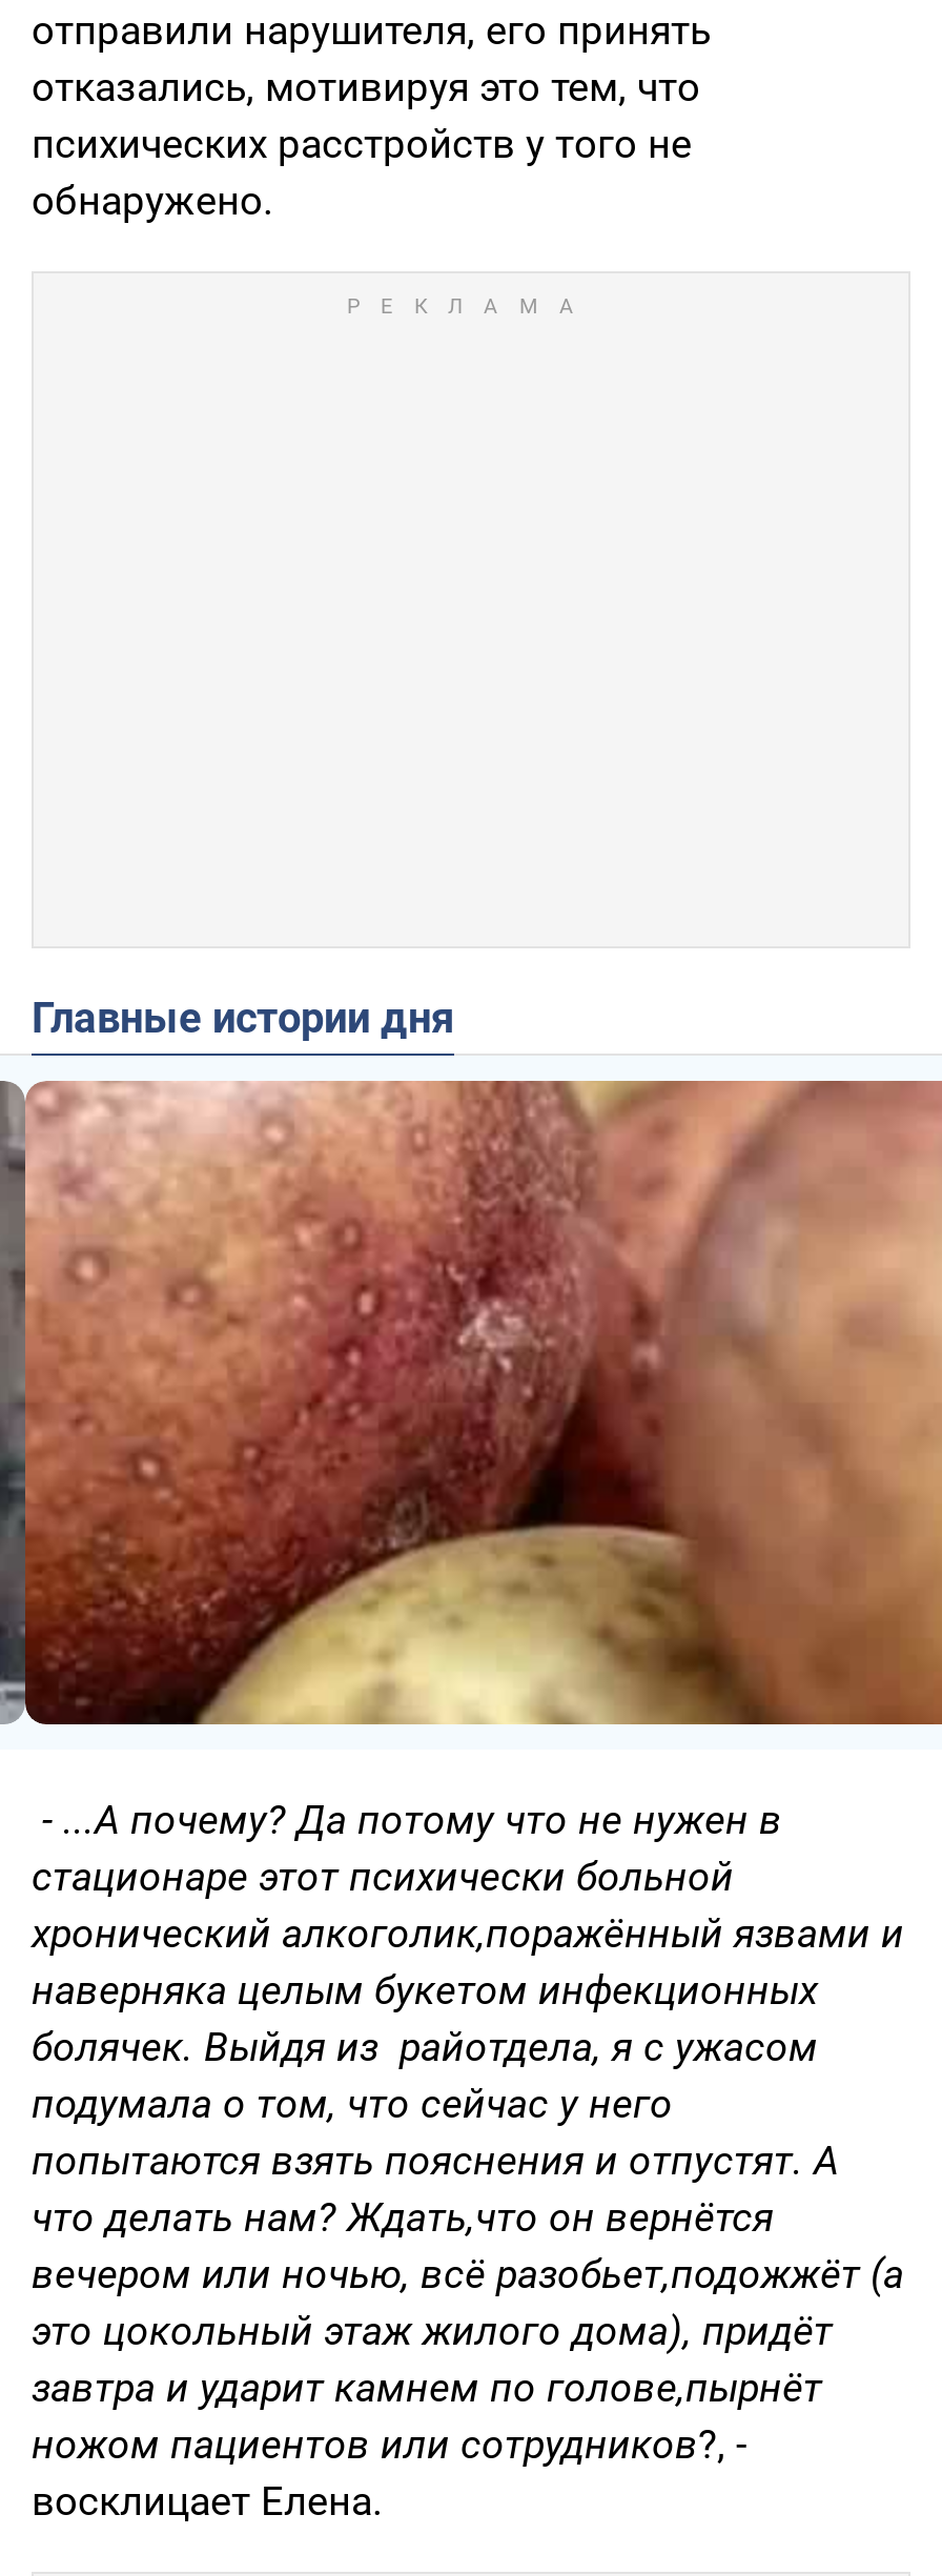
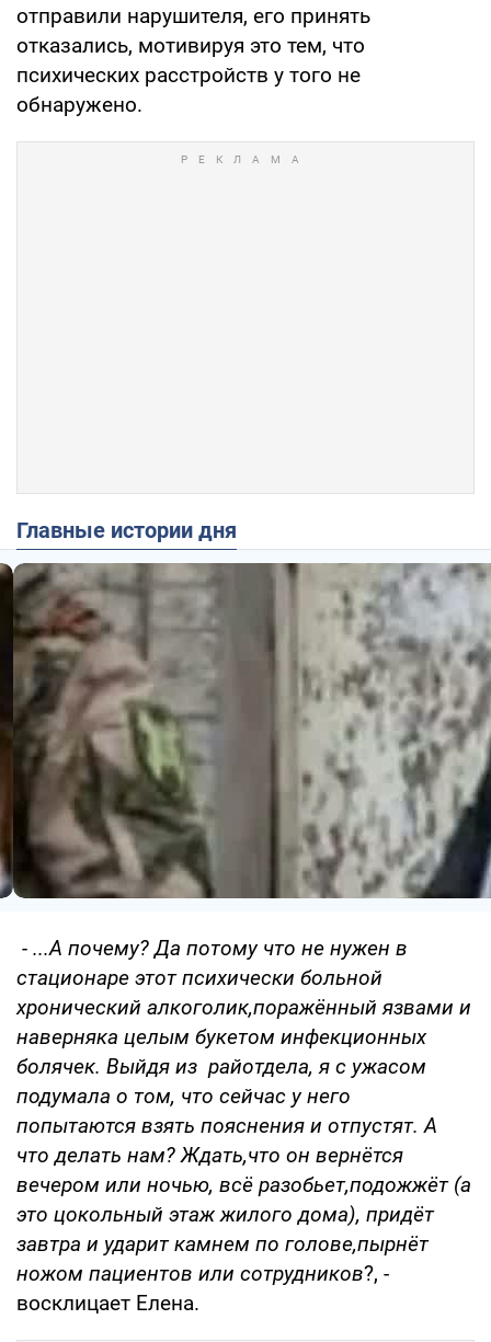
[6,1079,936,1726] [image] -> [3,562,488,899] [image]

